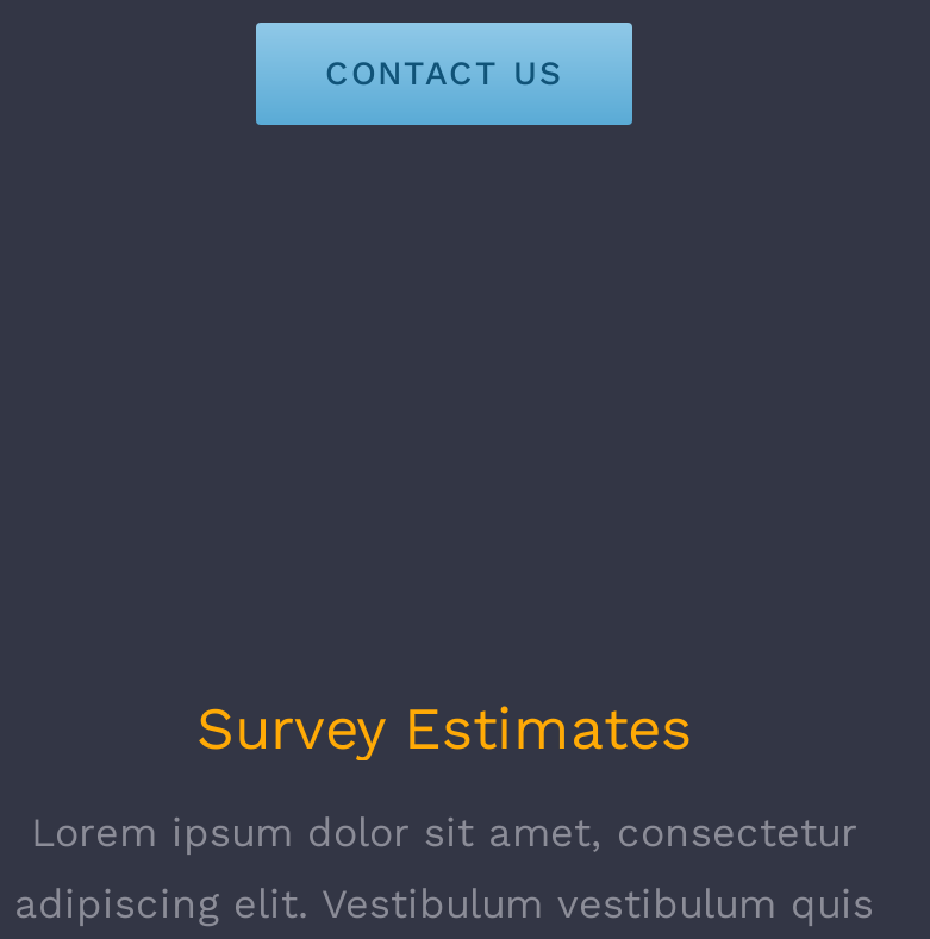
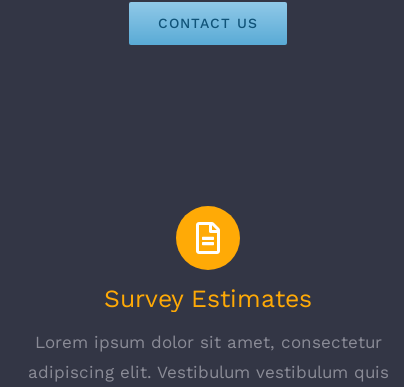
none -> [175,205,241,271] [image]

